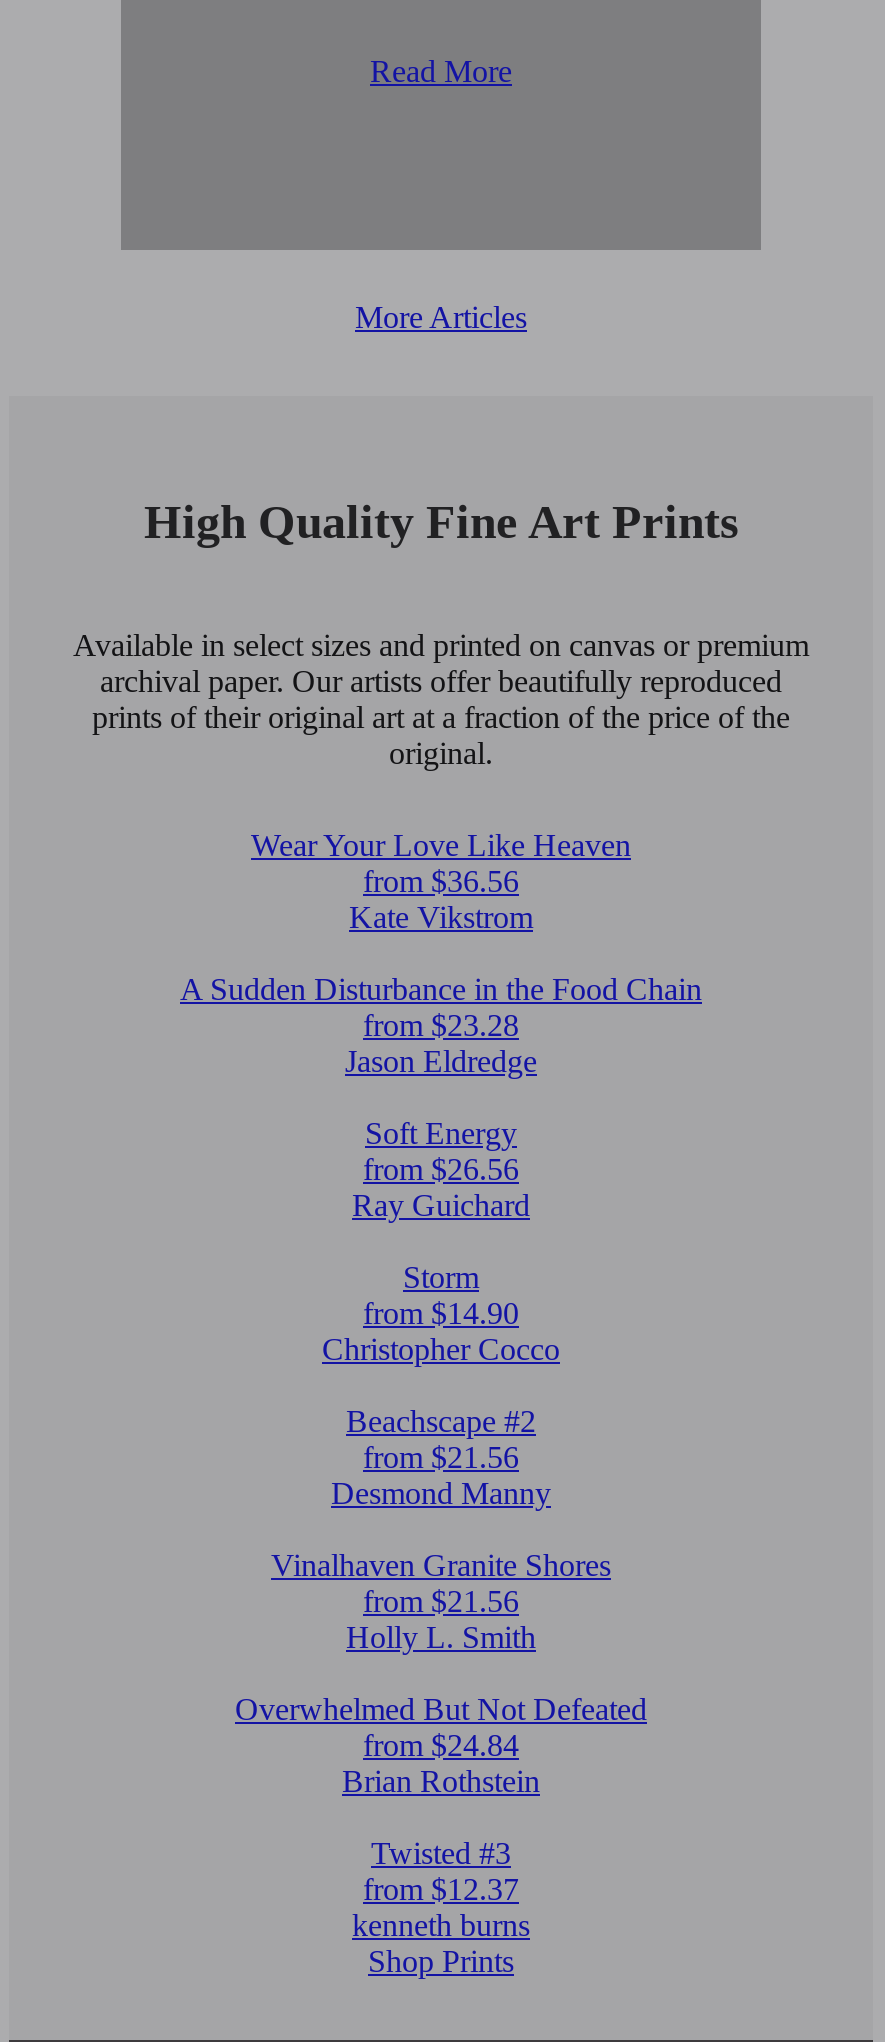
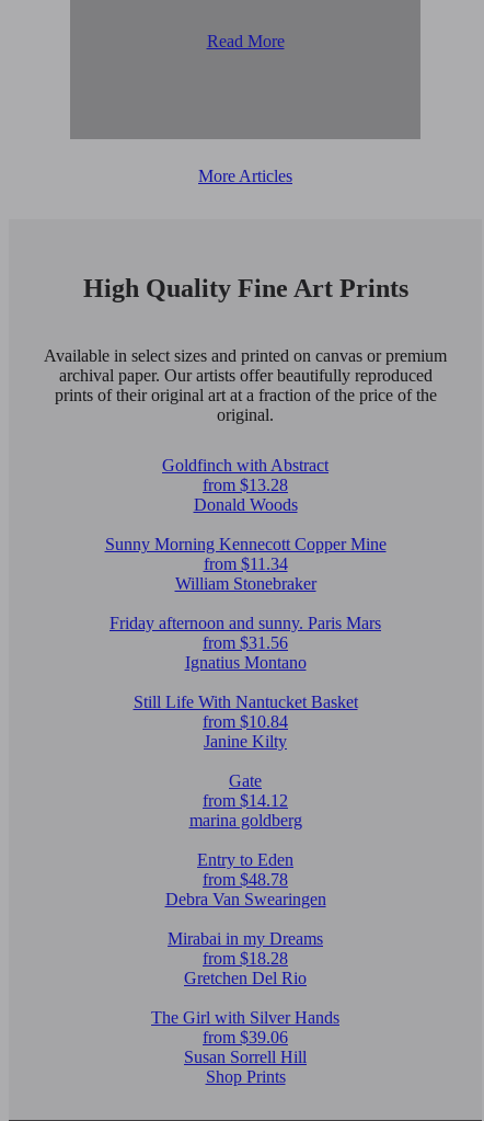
[251,827,631,933] Wear Your Love Like Heaven | from $36.56 | Kate Vikstrom -> [162,455,329,513] Goldfinch with Abstract | from $13.28 | Donald Woods
[180,971,702,1077] A Sudden Disturbance in the Food Chain | from $23.28 | Jason Eldredge -> [105,534,386,592] Sunny Morning Kennecott Copper Mine | from $11.34 | William Stonebraker
[352,1115,530,1221] Soft Energy | from $26.56 | Ray Guichard -> [110,613,381,671] Friday afternoon and sunny. Paris Mars | from $31.56 | Ignatius Montano
[322,1259,560,1365] Storm | from $14.90 | Christopher Cocco -> [133,692,358,750] Still Life With Nantucket Basket | from $10.84 | Janine Kilty
[331,1403,551,1509] Beachscape #2 | from $21.56 | Desmond Manny -> [189,771,302,829] Gate | from $14.12 | marina goldberg
[271,1547,611,1653] Vinalhaven Granite Shores | from $21.56 | Holly L. Smith -> [165,850,326,908] Entry to Eden | from $48.78 | Debra Van Swearingen
[235,1691,647,1797] Overwhelmed But Not Defeated | from $24.84 | Brian Rothstein -> [168,929,323,987] Mirabai in my Dreams | from $18.28 | Gretchen Del Rio
[352,1835,530,1941] Twisted #3 | from $12.37 | kenneth burns -> [151,1008,339,1066] The Girl with Silver Hands | from $39.06 | Susan Sorrell Hill

